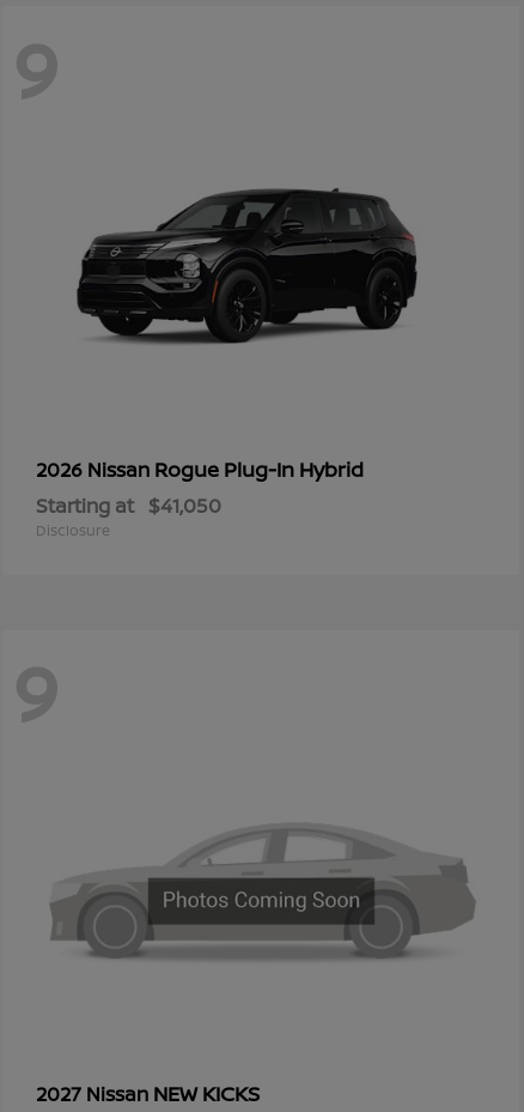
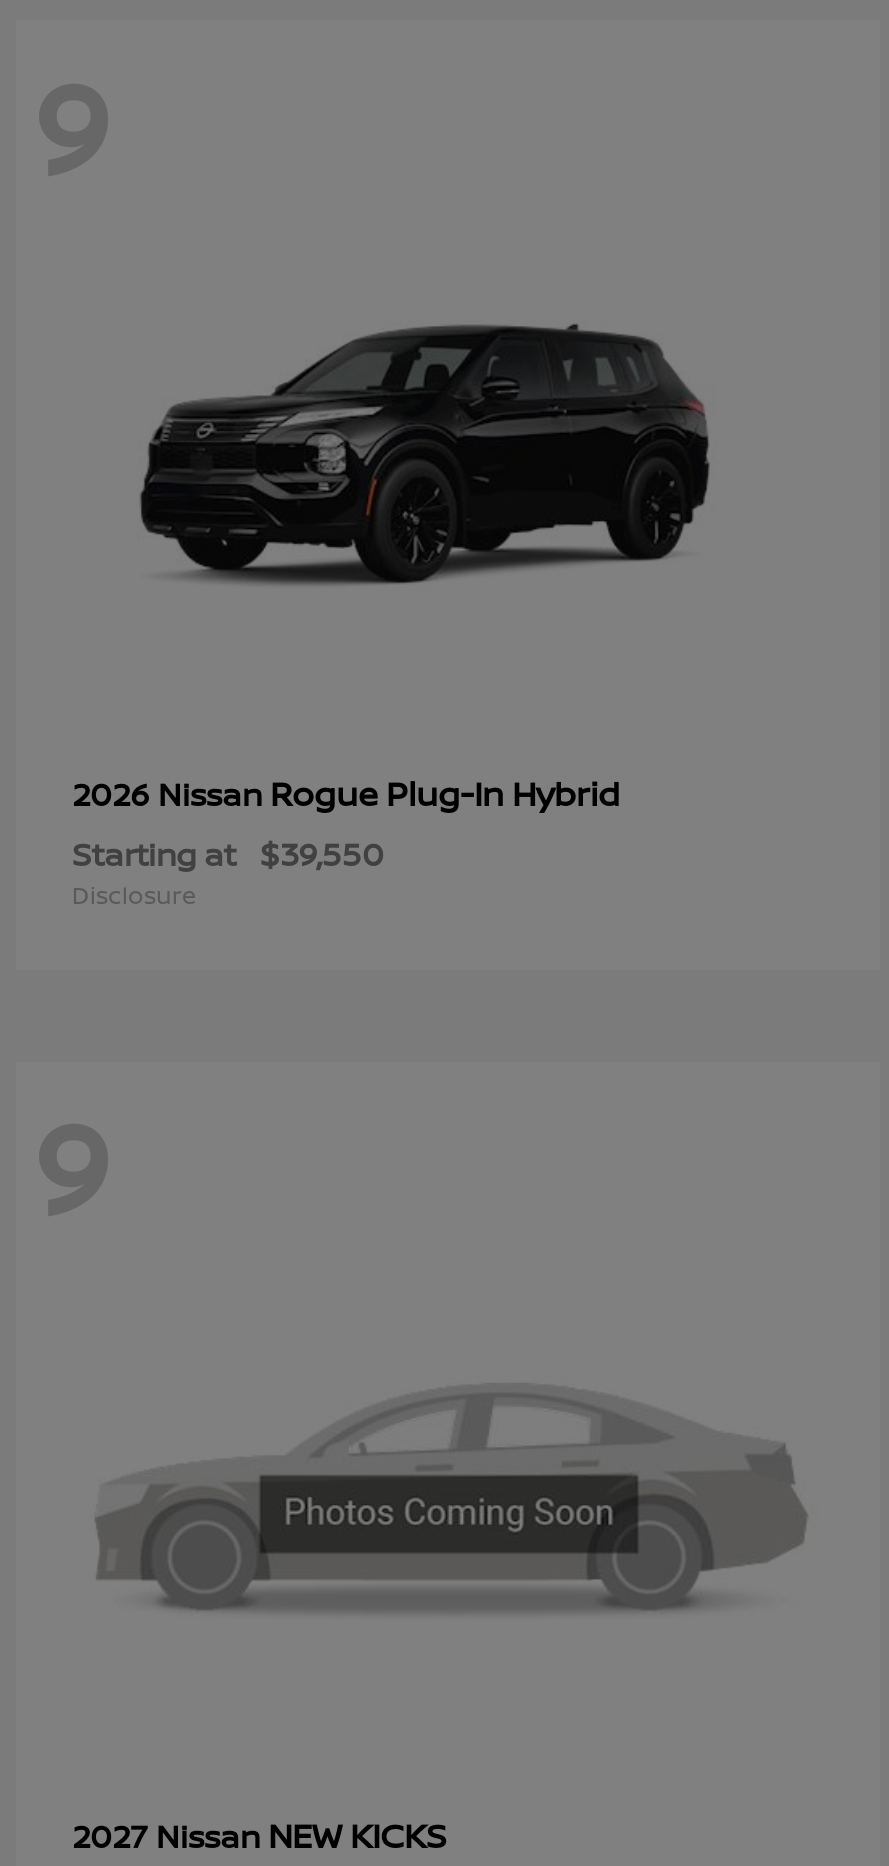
[36,492,221,519] Starting at $41,050 -> [72,832,384,876] Starting at $39,550

